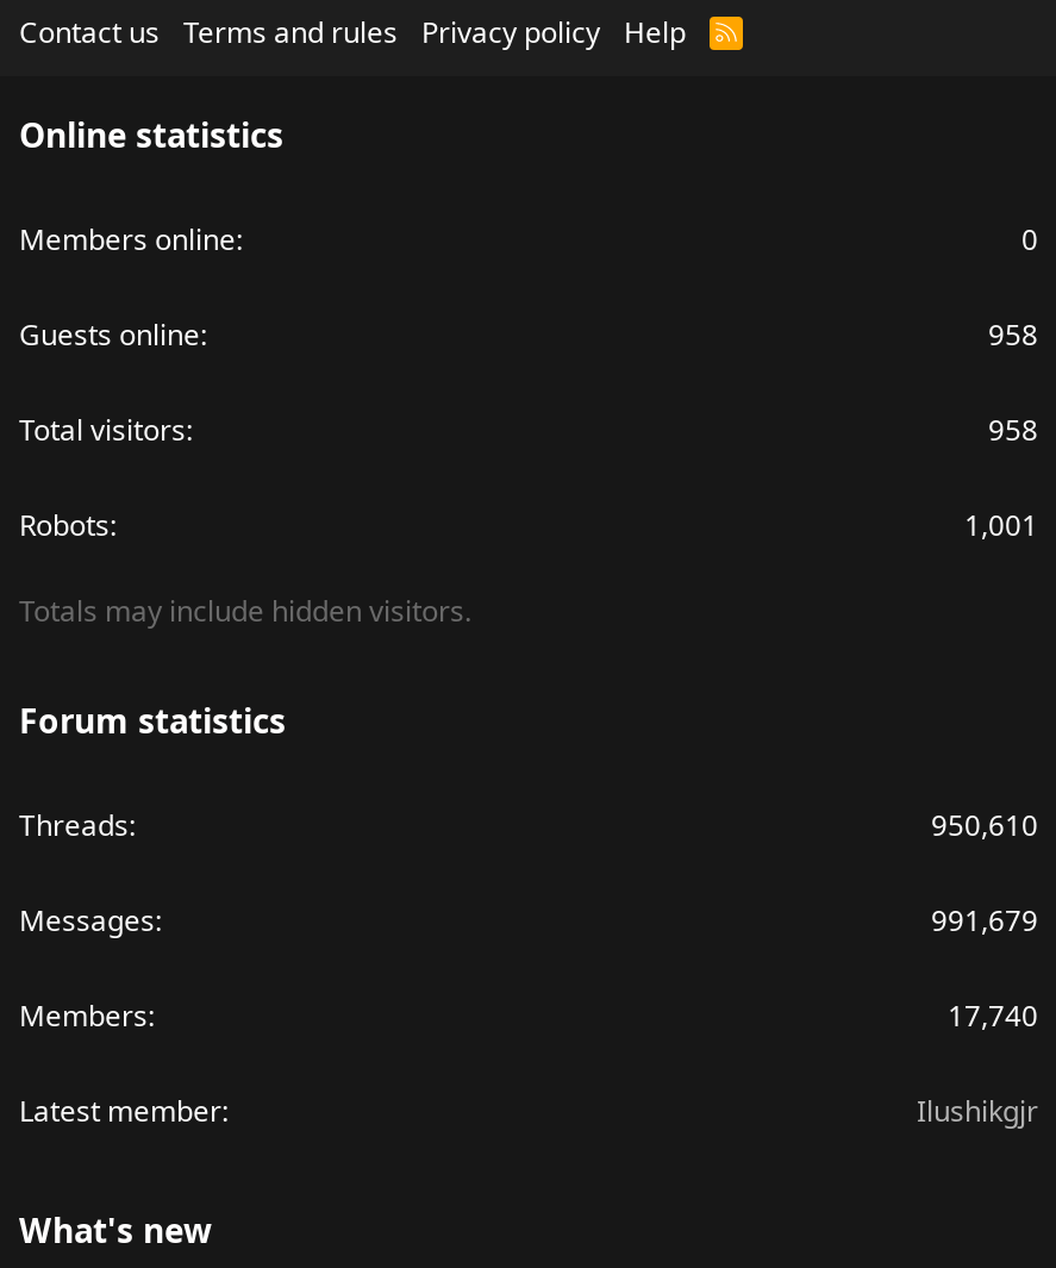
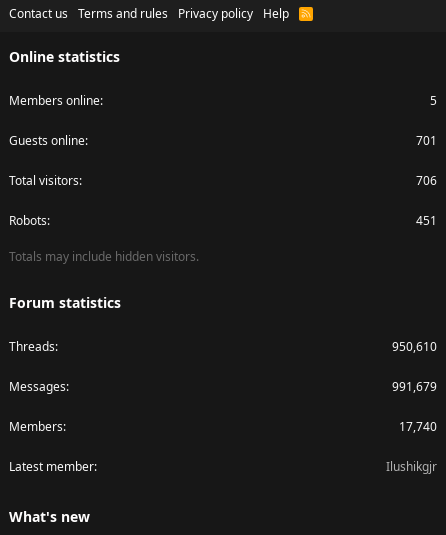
[1021,219,1038,260] 0 -> [430,92,437,109] 5
[988,315,1038,355] 958 -> [416,132,437,149] 701
[988,410,1038,450] 958 -> [416,172,437,189] 706
[964,505,1038,546] 1,001 -> [416,212,437,229] 451

